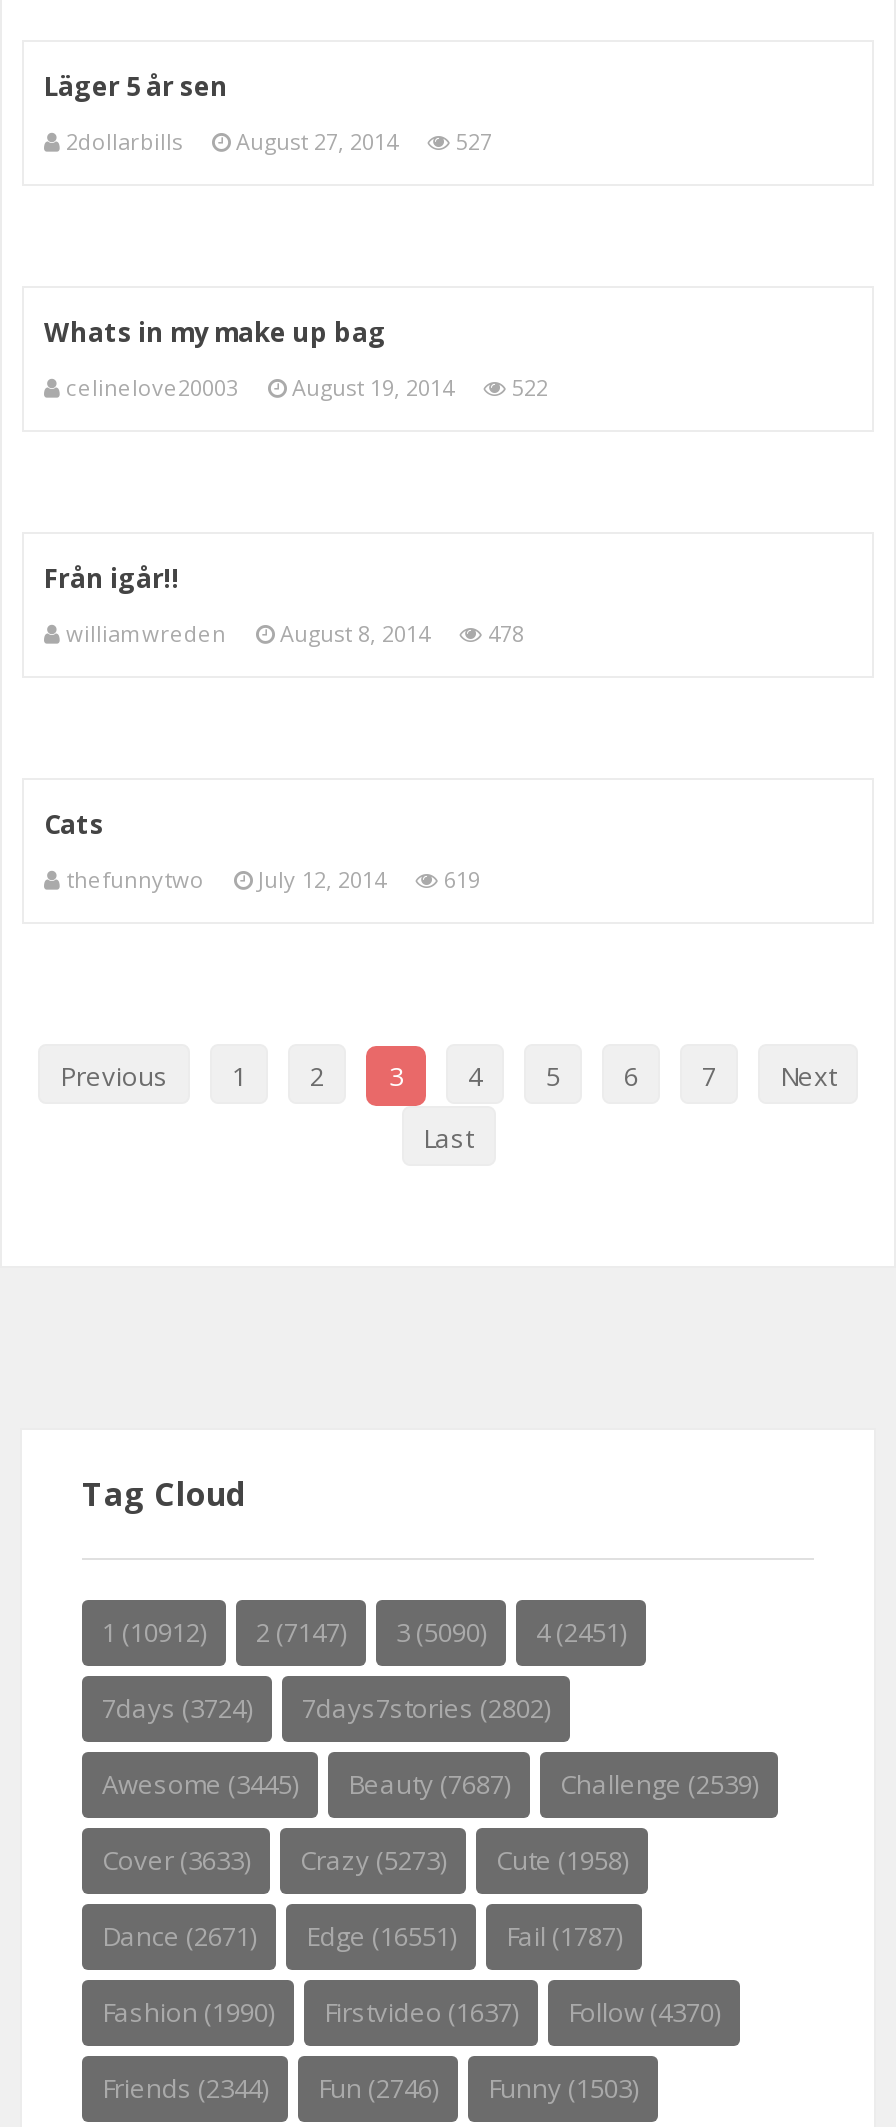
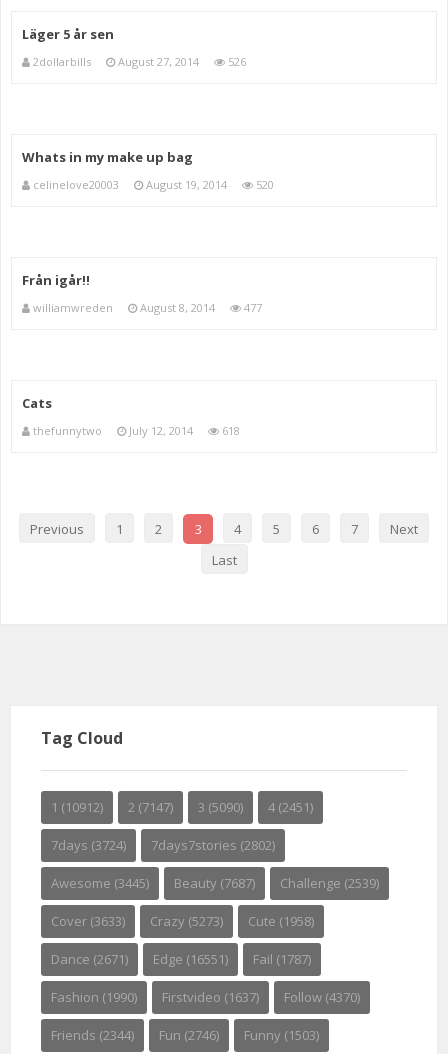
[66,126,492,156] 2dollarbills August 27, 2014 527 -> [33,54,246,69] 2dollarbills August 27, 2014 526
[66,372,548,402] celinelove20003 August 19, 2014 522 -> [33,177,274,192] celinelove20003 August 19, 2014 520
[66,618,524,648] williamwreden August 8, 2014 478 -> [33,300,262,315] williamwreden August 8, 2014 477
[66,864,480,894] thefunnytwo July 12, 2014 619 -> [33,423,240,438] thefunnytwo July 12, 2014 618

